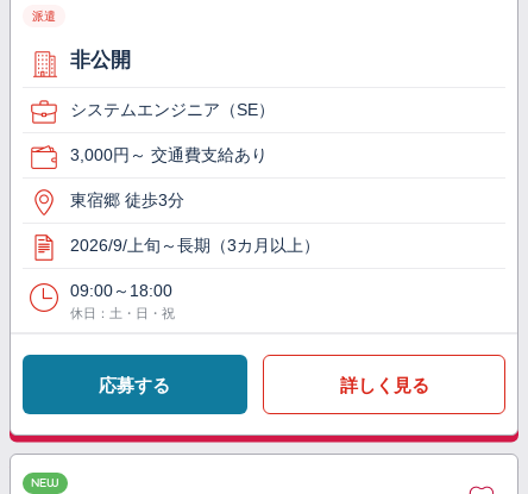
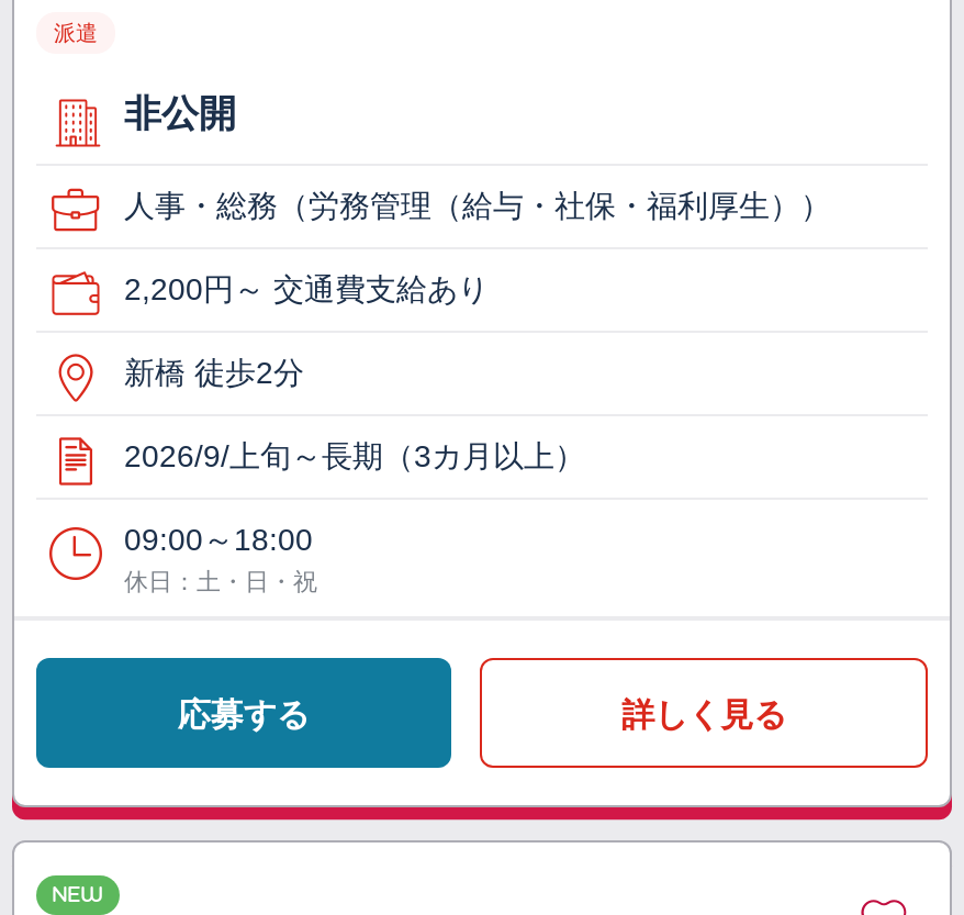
[70,100,275,119] システムエンジニア（SE） -> [124,188,831,224] 人事・総務（労務管理（給与・社保・福利厚生））
[70,146,268,165] 3,000円～ 交通費支給あり -> [124,272,489,307] 2,200円～ 交通費支給あり
[70,191,184,210] 東宿郷 徒歩3分 -> [124,355,304,391] 新橋 徒歩2分

